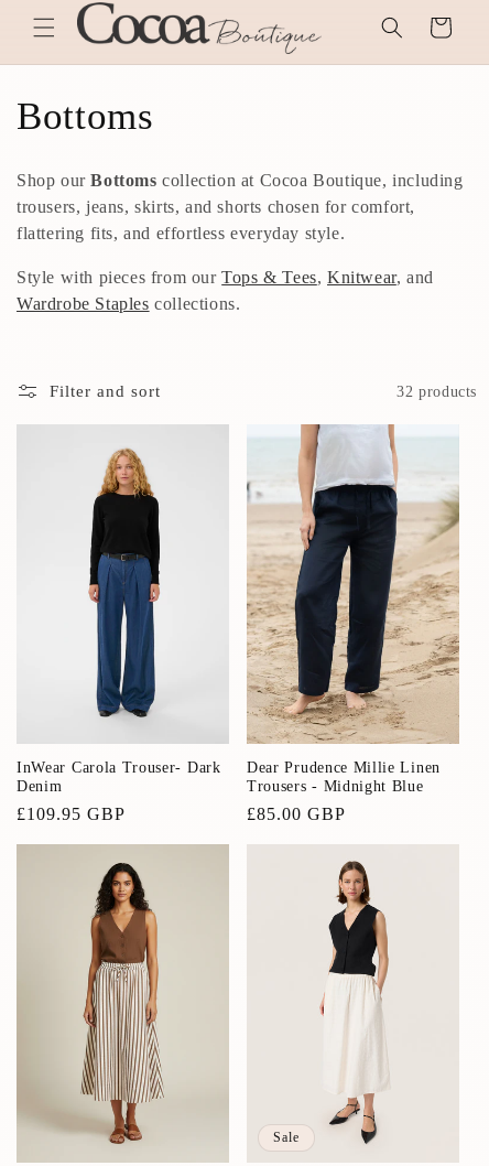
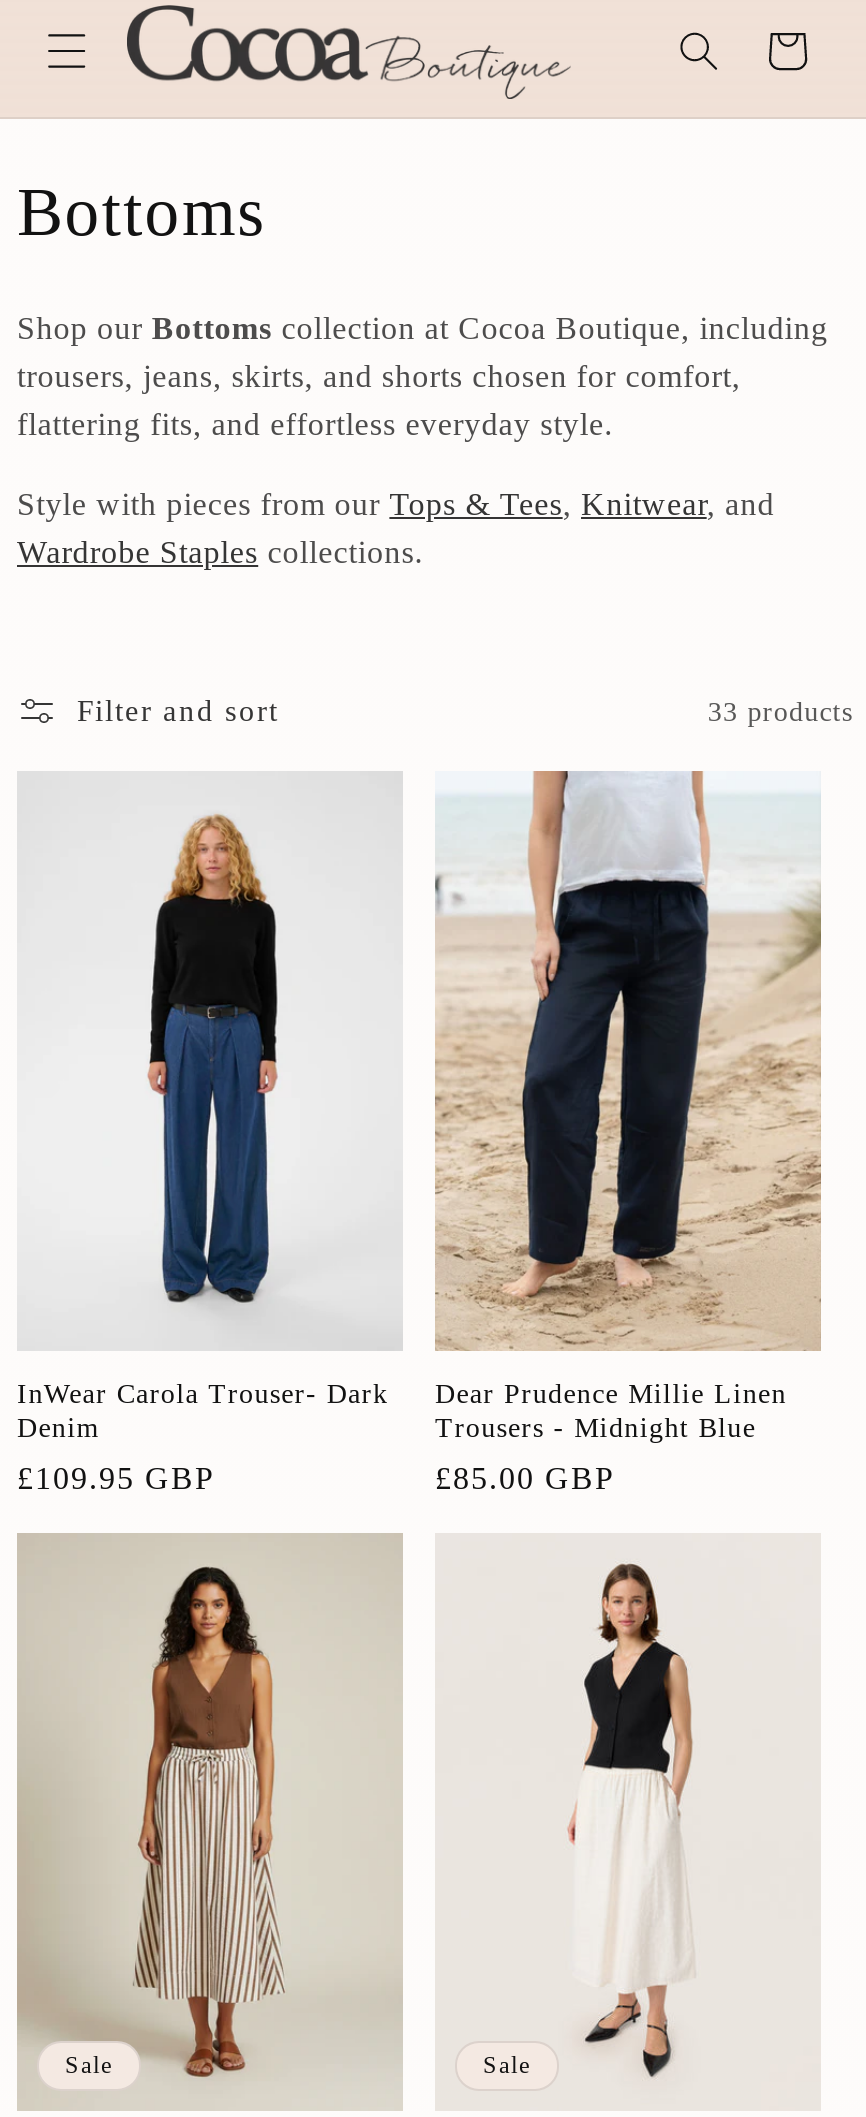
[397,383,477,400] 32 products -> [708,697,853,727] 33 products
none -> [65,2052,113,2080] Sale

